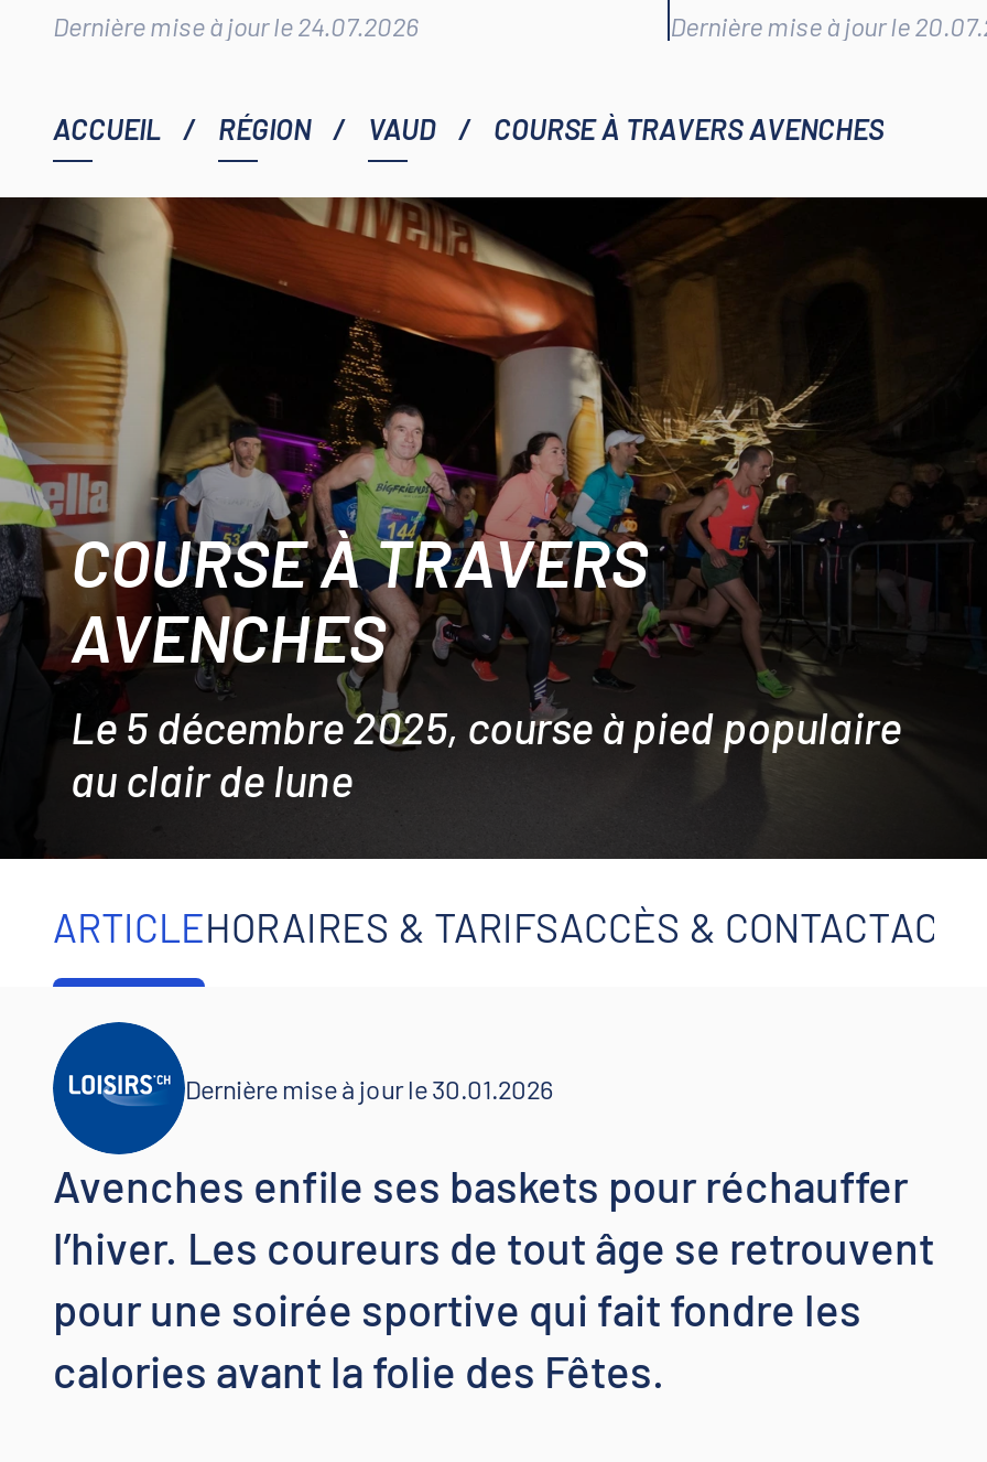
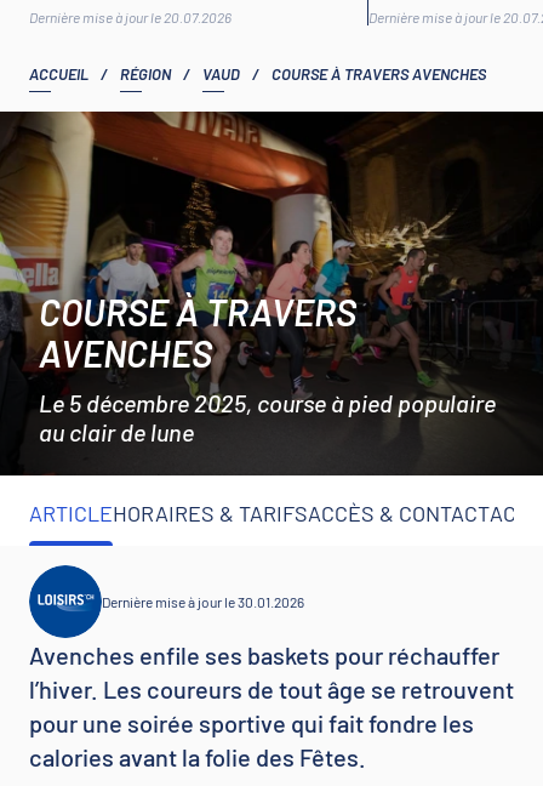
[53,10,419,41] Dernière mise à jour le 24.07.2026 -> [29,8,232,25] Dernière mise à jour le 20.07.2026

